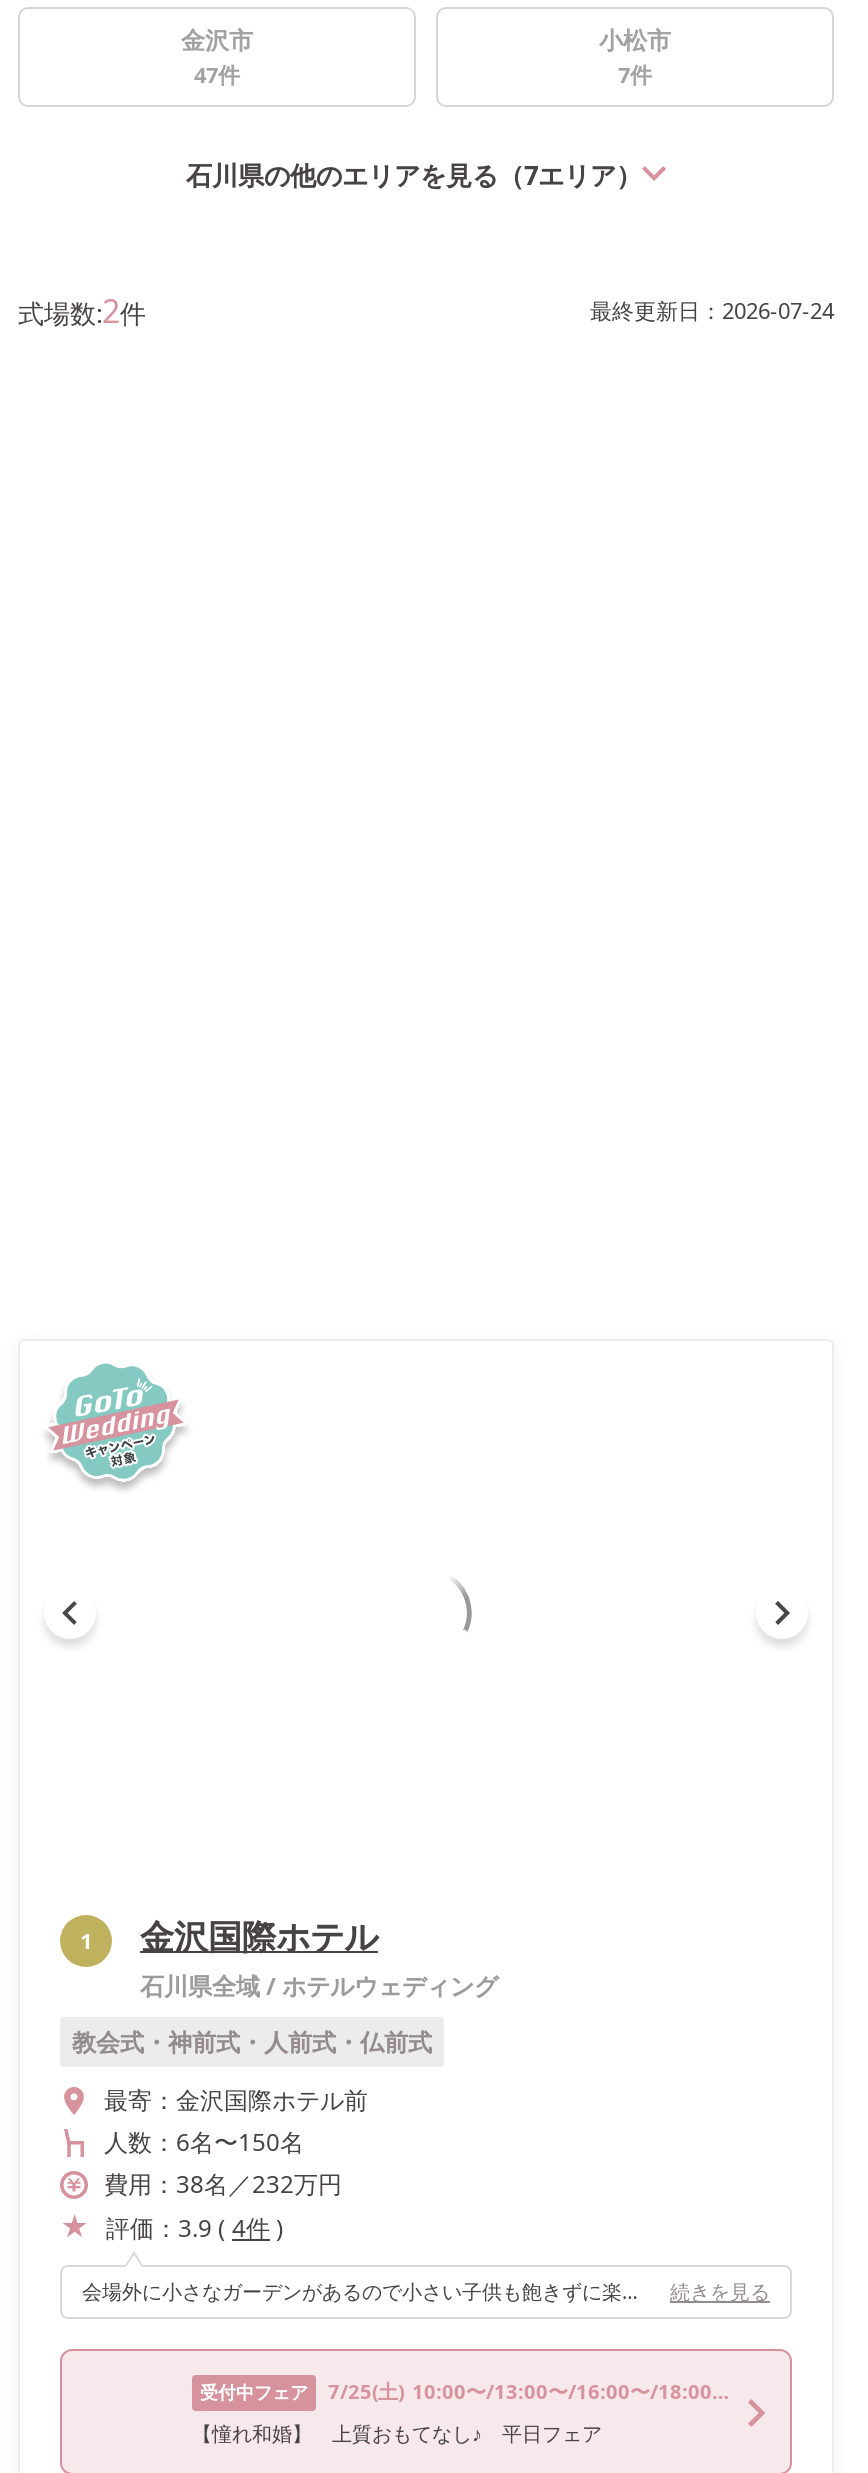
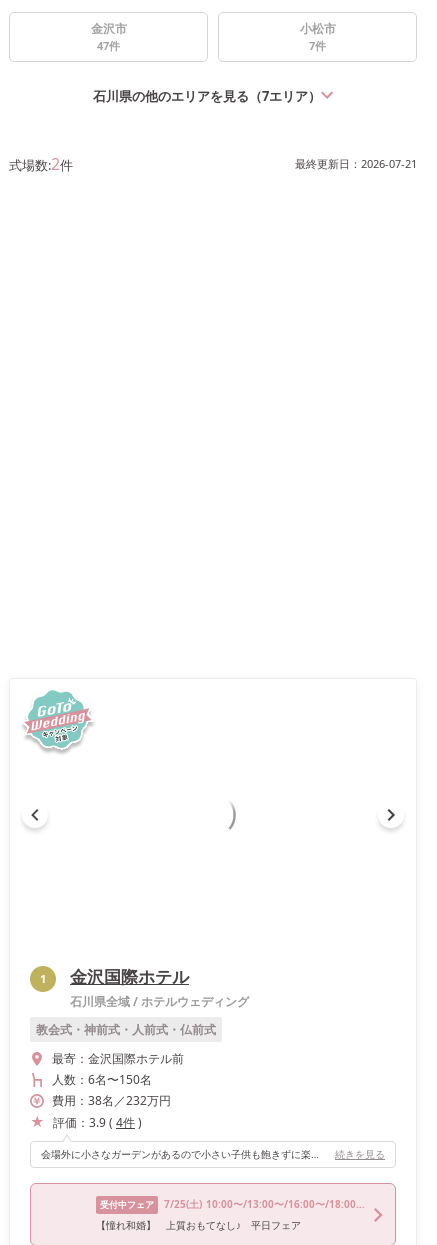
[590,295,834,325] 最終更新日：2026-07-24 -> [295,156,417,171] 最終更新日：2026-07-21

